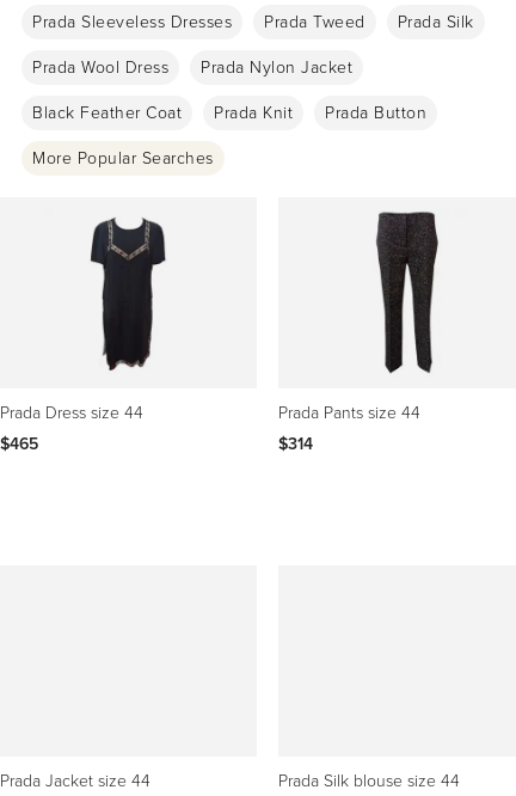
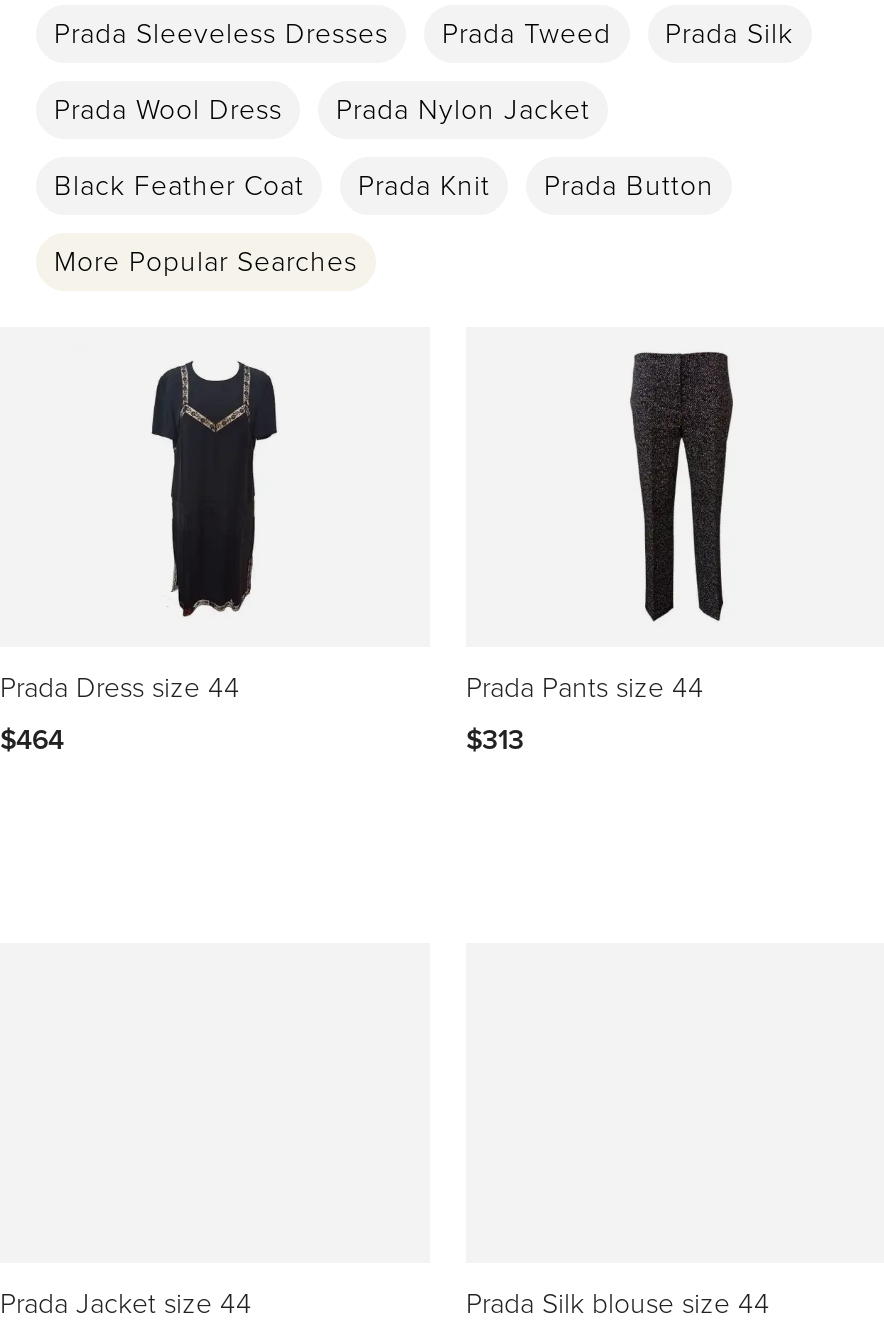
[0,431,38,455] $465 -> [0,719,64,759] $464
[278,431,313,455] $314 -> [466,719,524,759] $313

